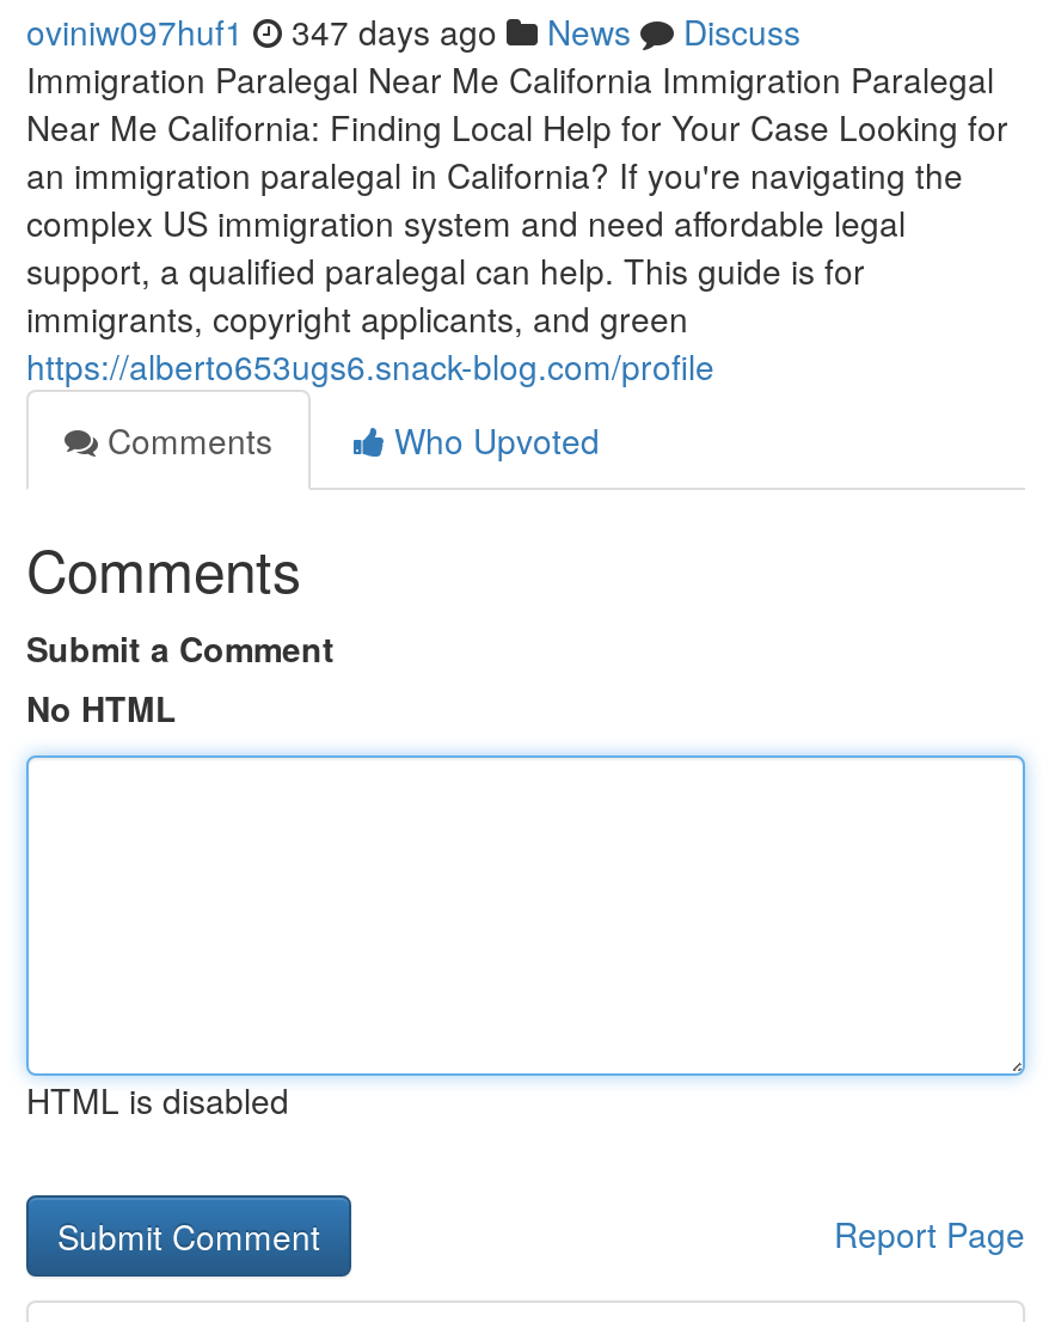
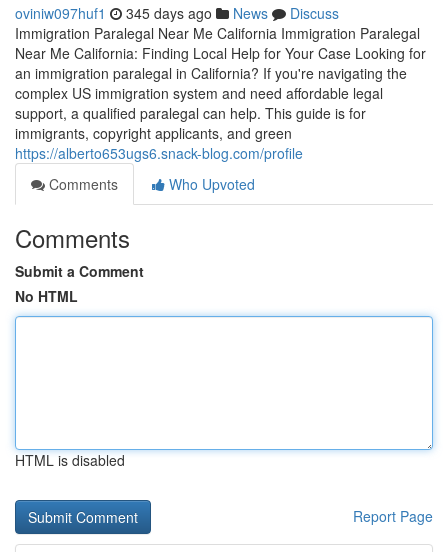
[26,7,800,55] oviniw097huf1 347 days ago News Discuss -> [15,3,339,23] oviniw097huf1 345 days ago News Discuss

